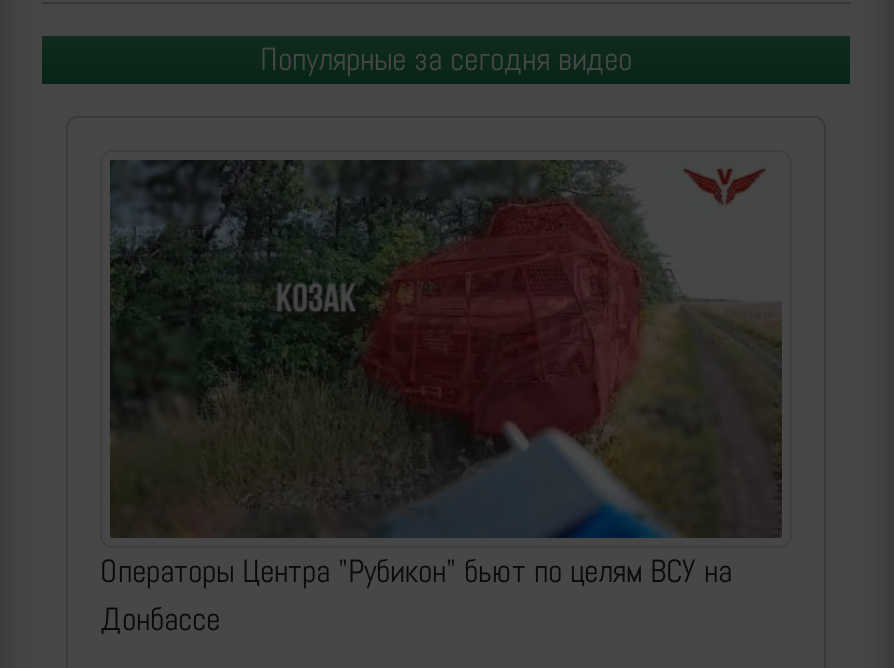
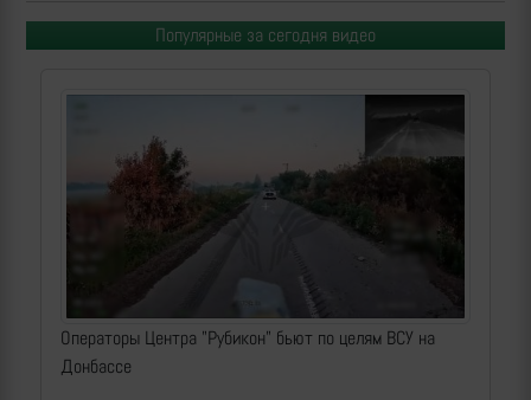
[110,160,782,540] [image] -> [66,93,466,320] [image]

